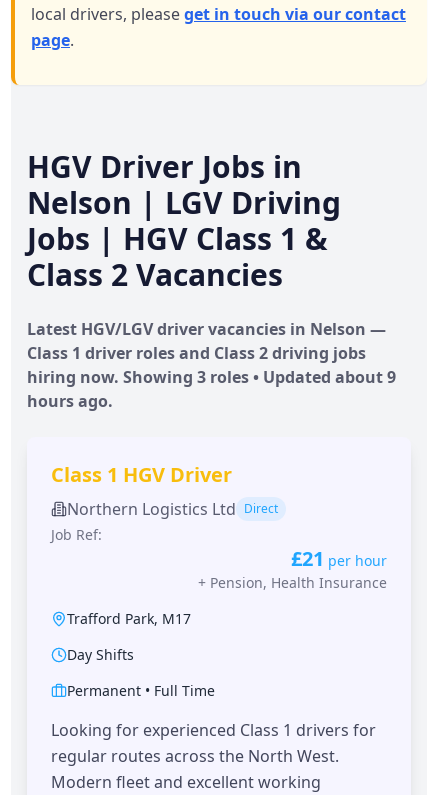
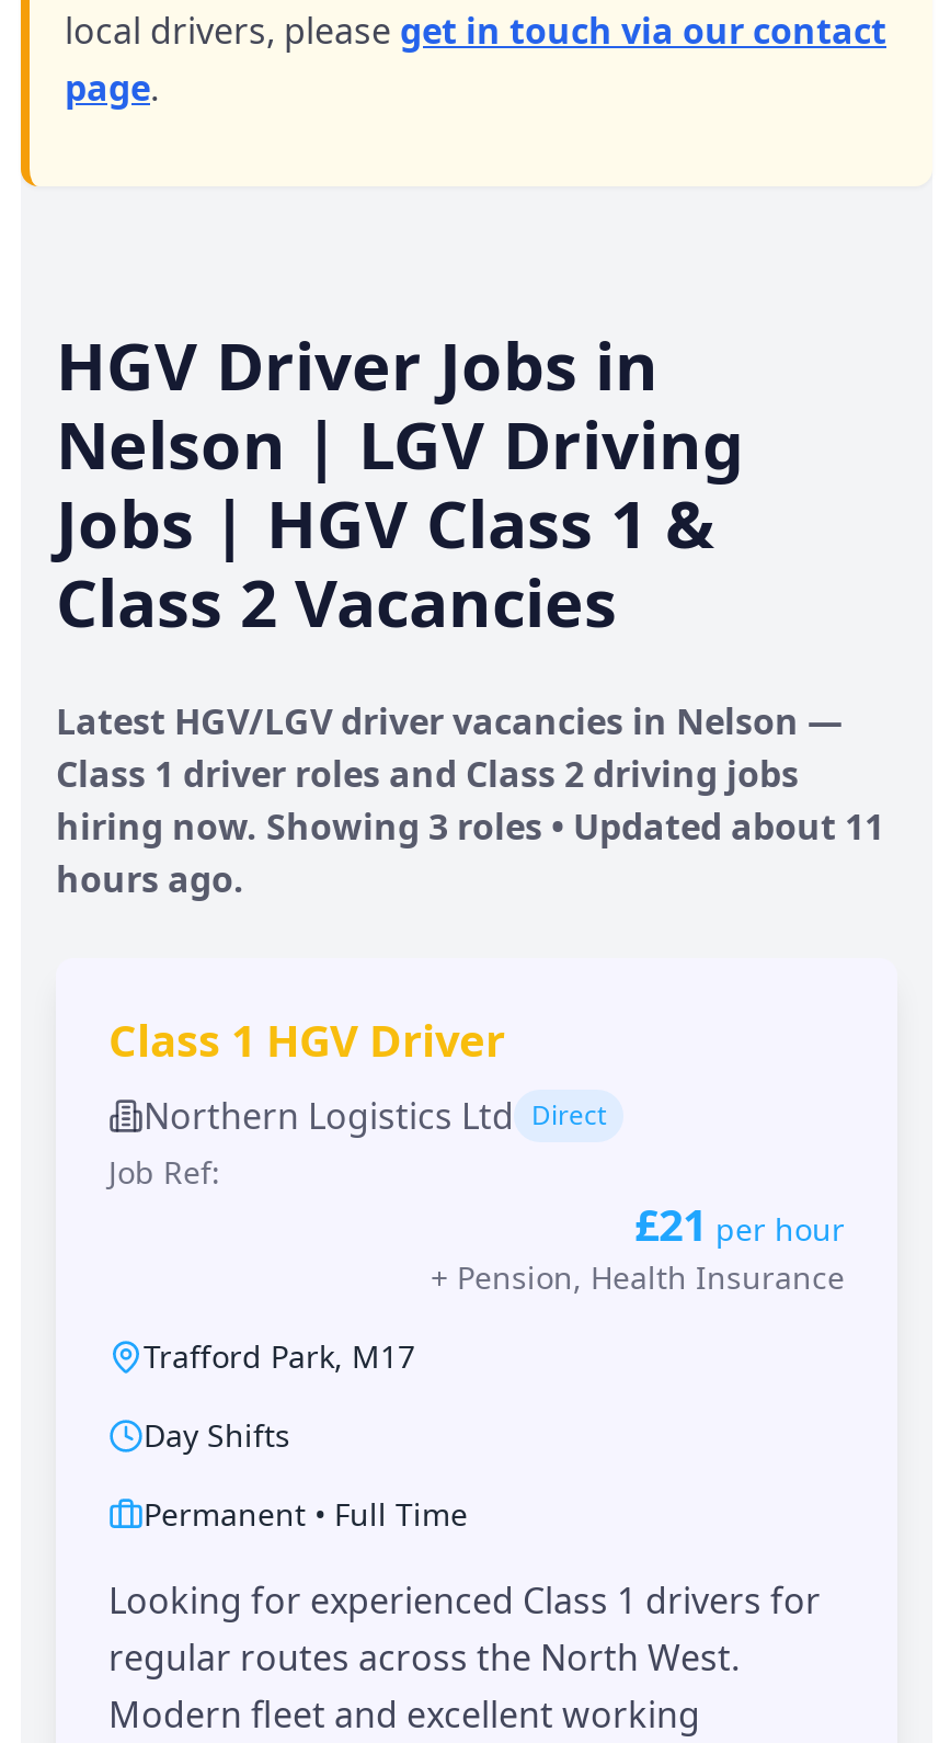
[27,365,396,387] hiring now. Showing 3 roles • Updated about 9 -> [56,801,884,850] hiring now. Showing 3 roles • Updated about 11

